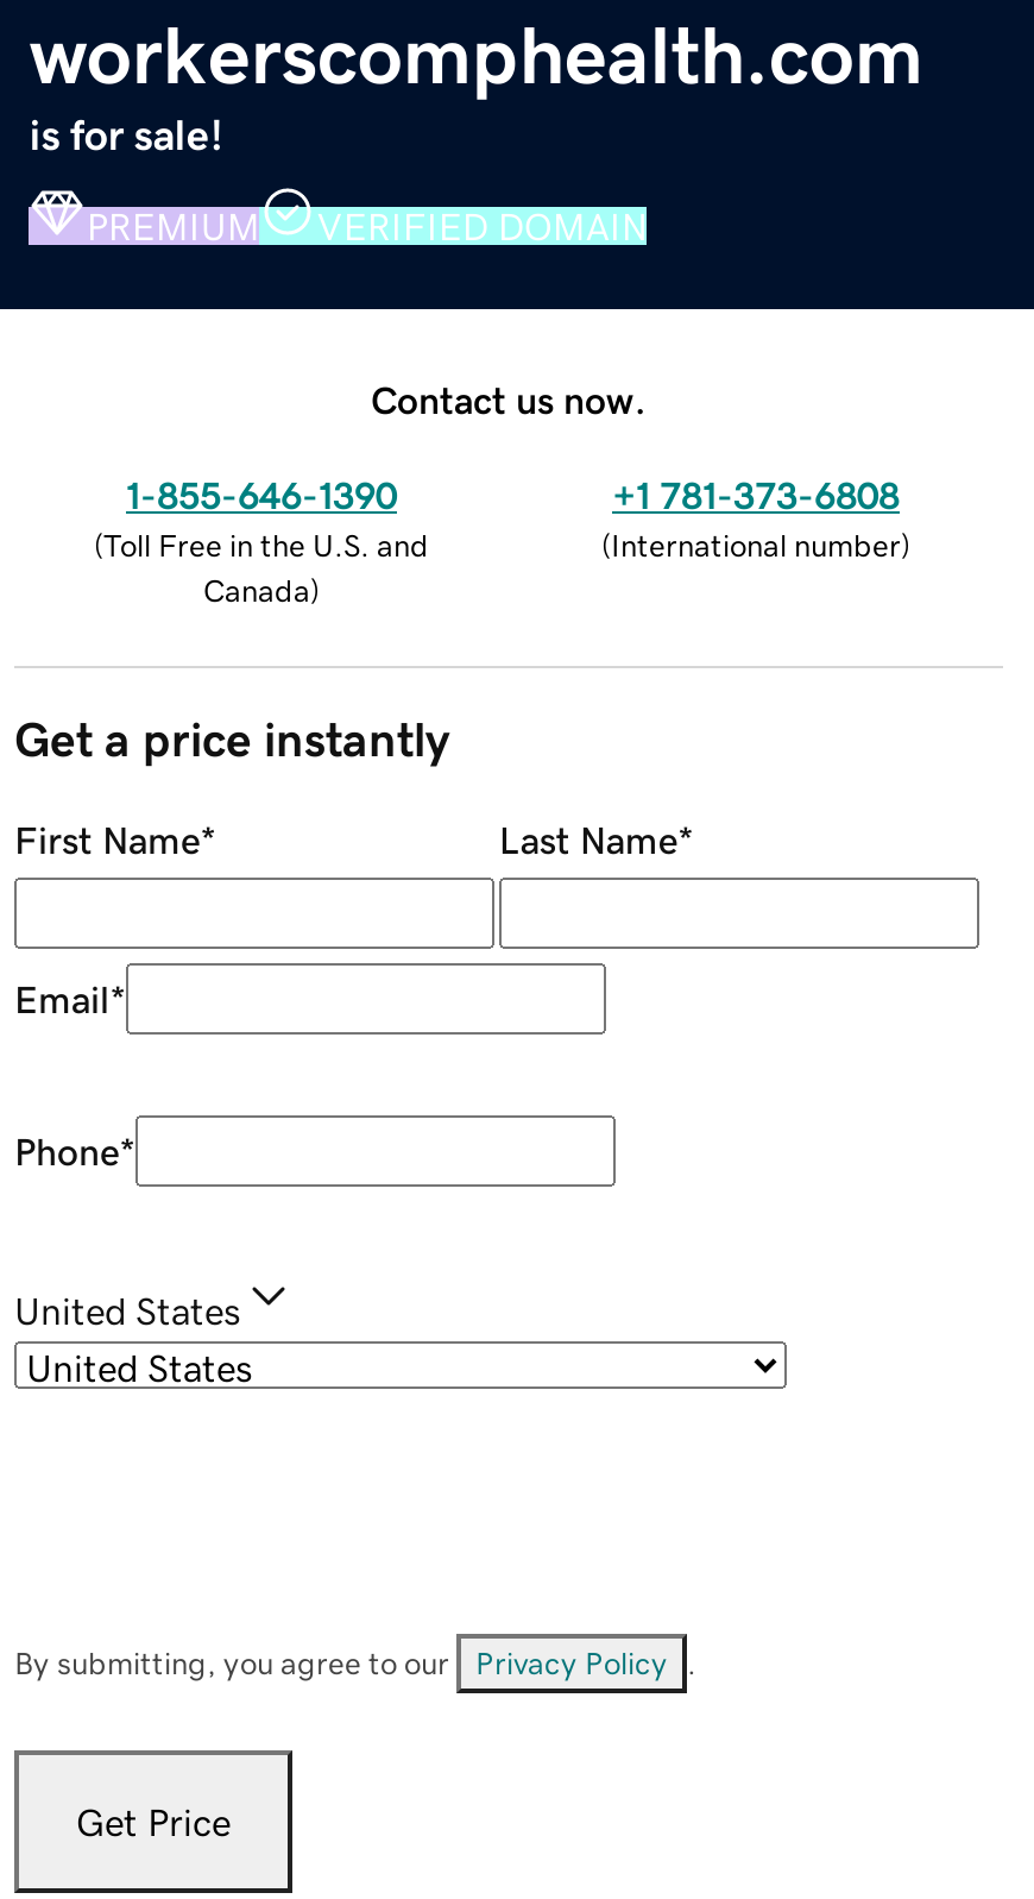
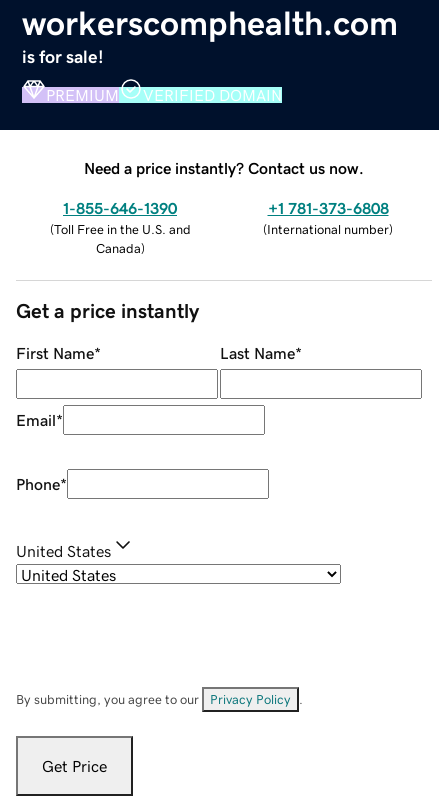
[371,380,647,418] Contact us now. -> [84,160,364,176] Need a price instantly? Contact us now.

